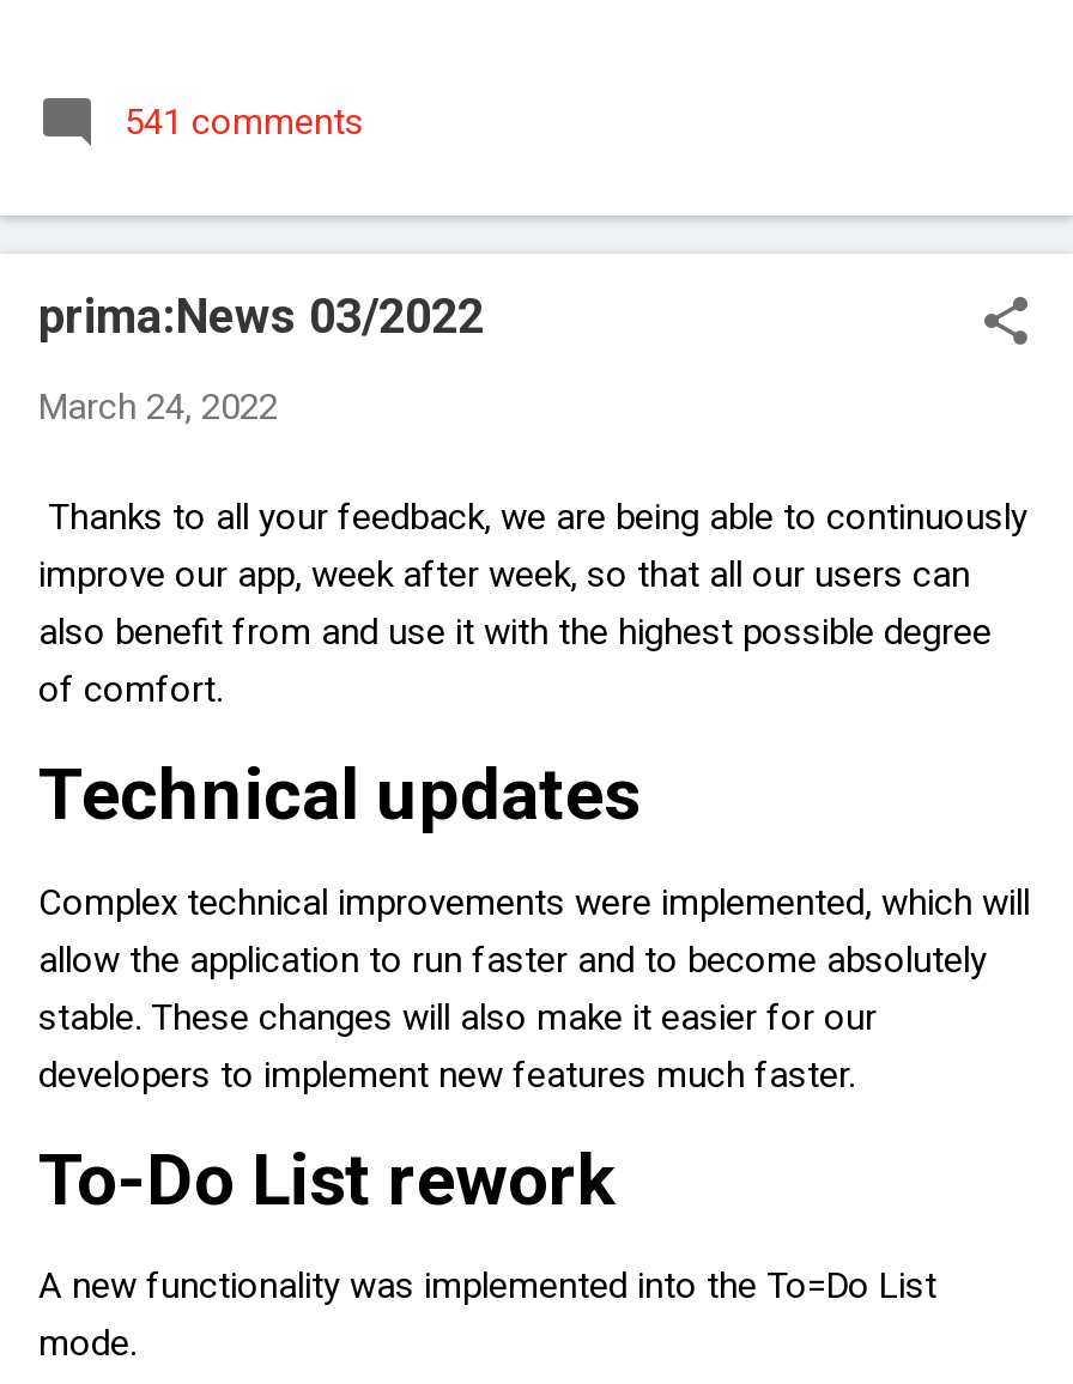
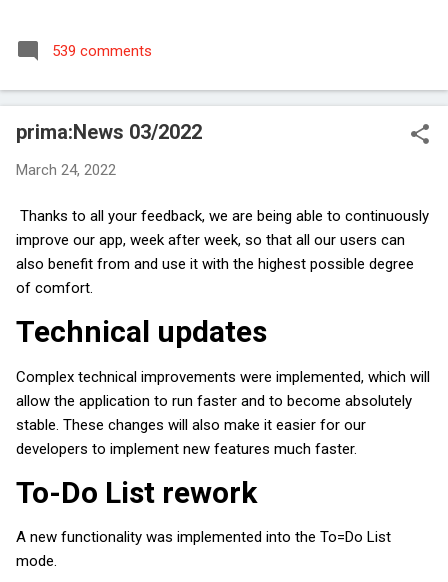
[125,101,364,144] 541 comments -> [52,42,152,60] 539 comments

